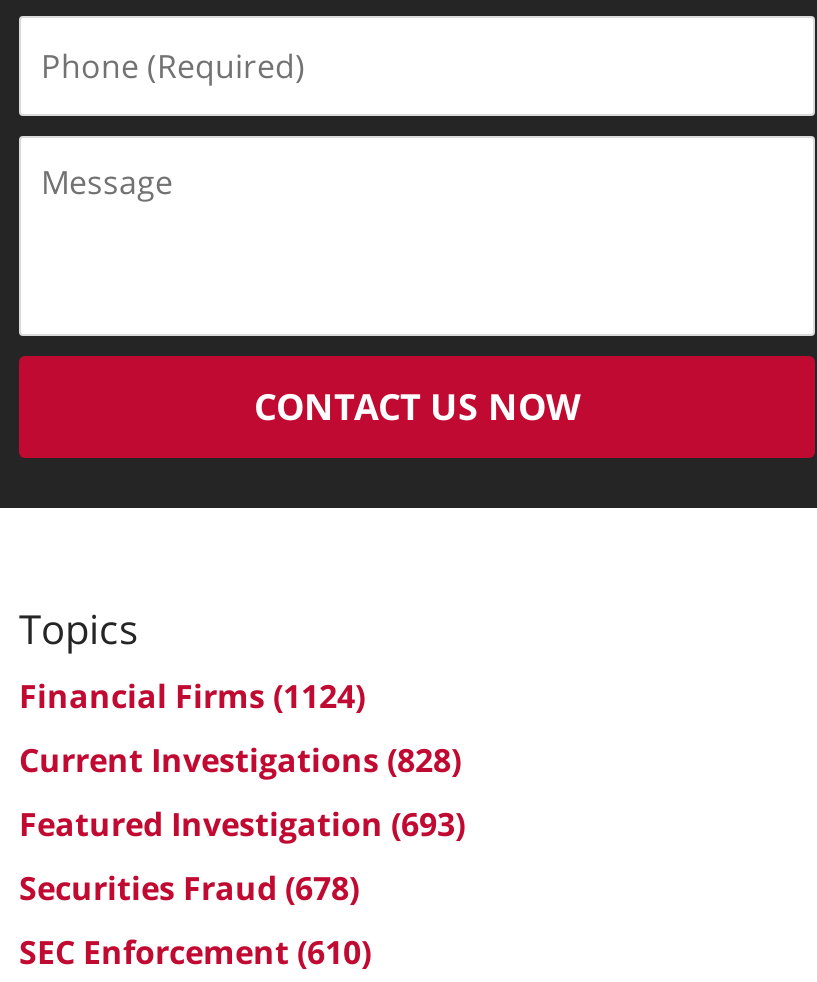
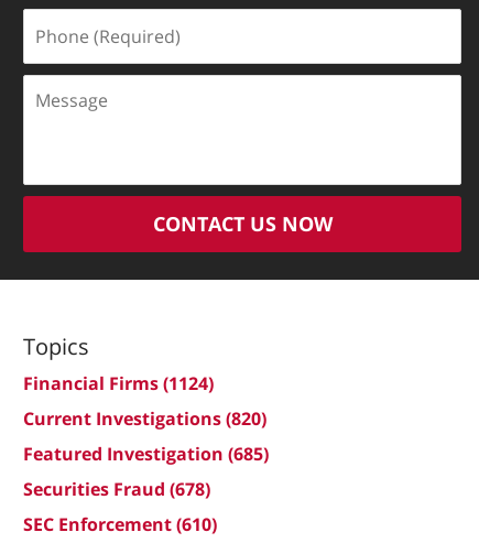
[19,738,461,782] Current Investigations (828) -> [23,406,266,430] Current Investigations (820)
[19,802,465,846] Featured Investigation (693) -> [23,441,269,466] Featured Investigation (685)

